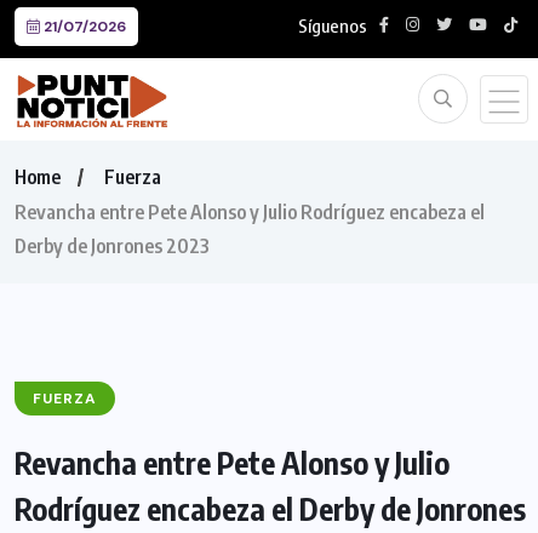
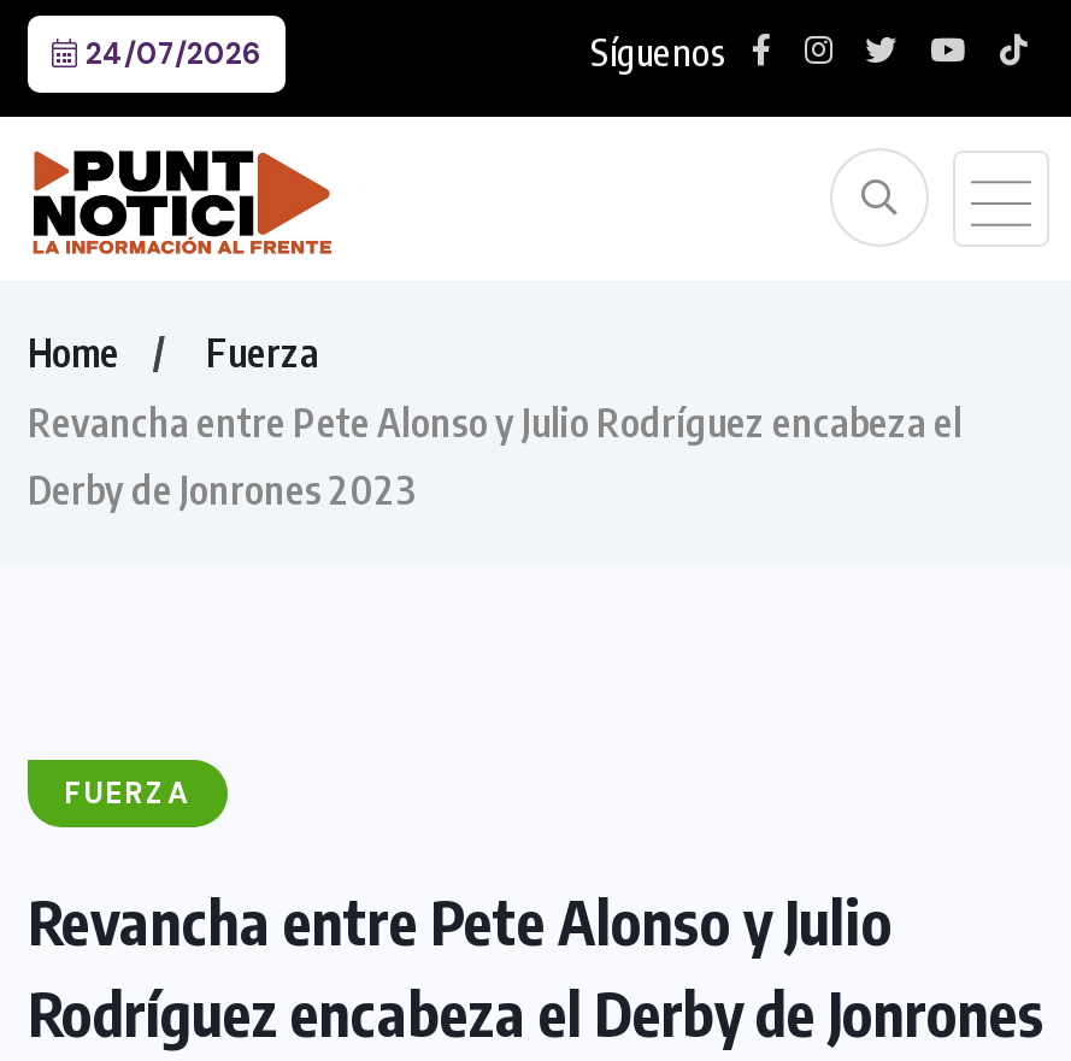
[40,17,126,36] 21/07/2026 -> [78,35,261,73] 24/07/2026

